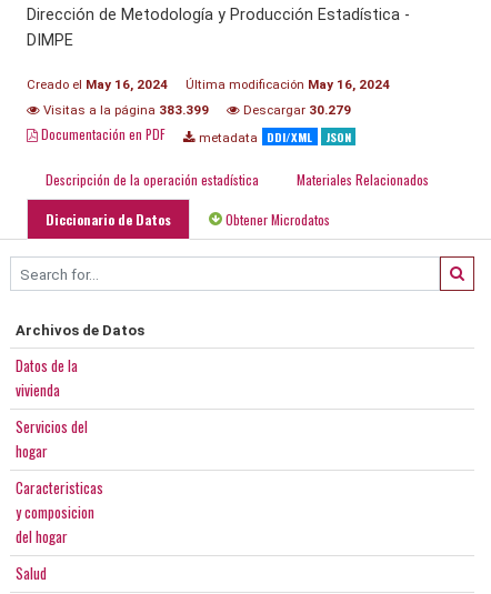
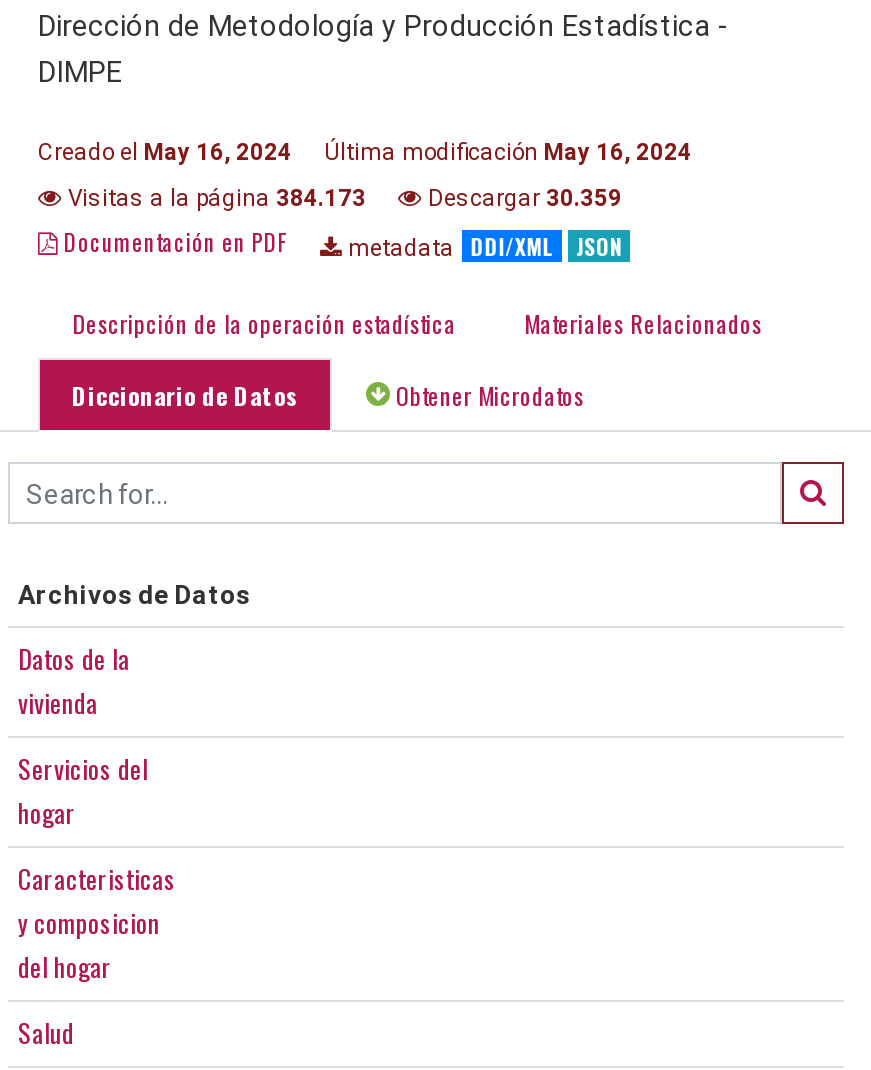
[40,102,209,118] Visitas a la página 383.399 -> [62,184,366,212] Visitas a la página 384.173
[240,102,351,118] Descargar 30.279 -> [422,184,622,212] Descargar 30.359

